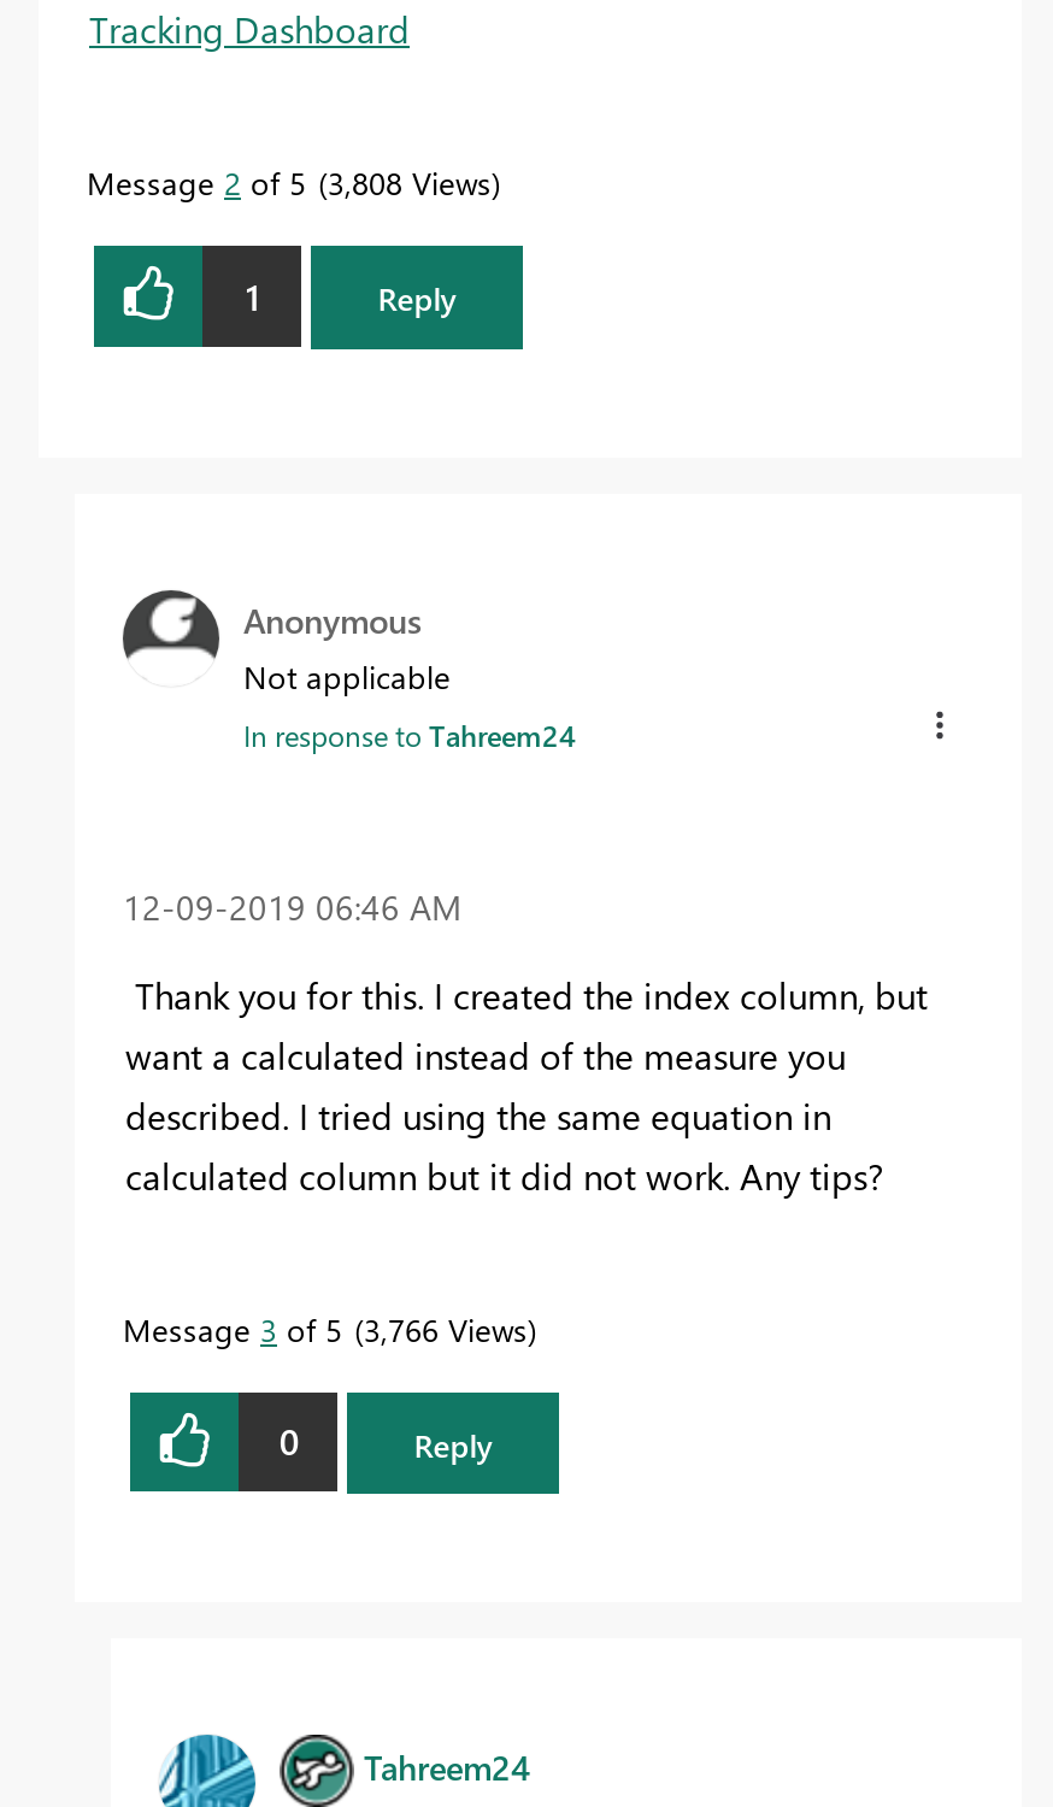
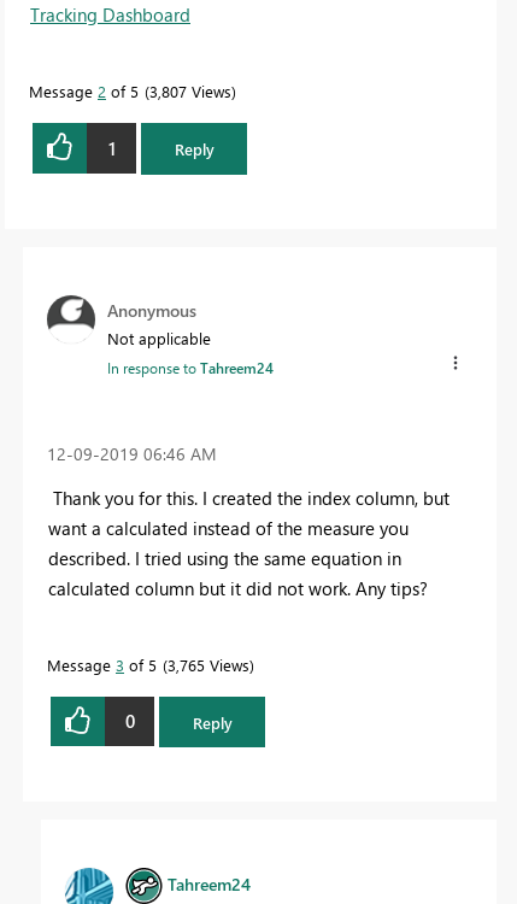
[87,163,492,204] Message 2 of 5 3,808 Views -> [29,81,231,102] Message 2 of 5 3,807 Views
[123,1308,528,1349] Message 3 of 5 3,766 Views -> [47,654,249,675] Message 3 of 5 3,765 Views

